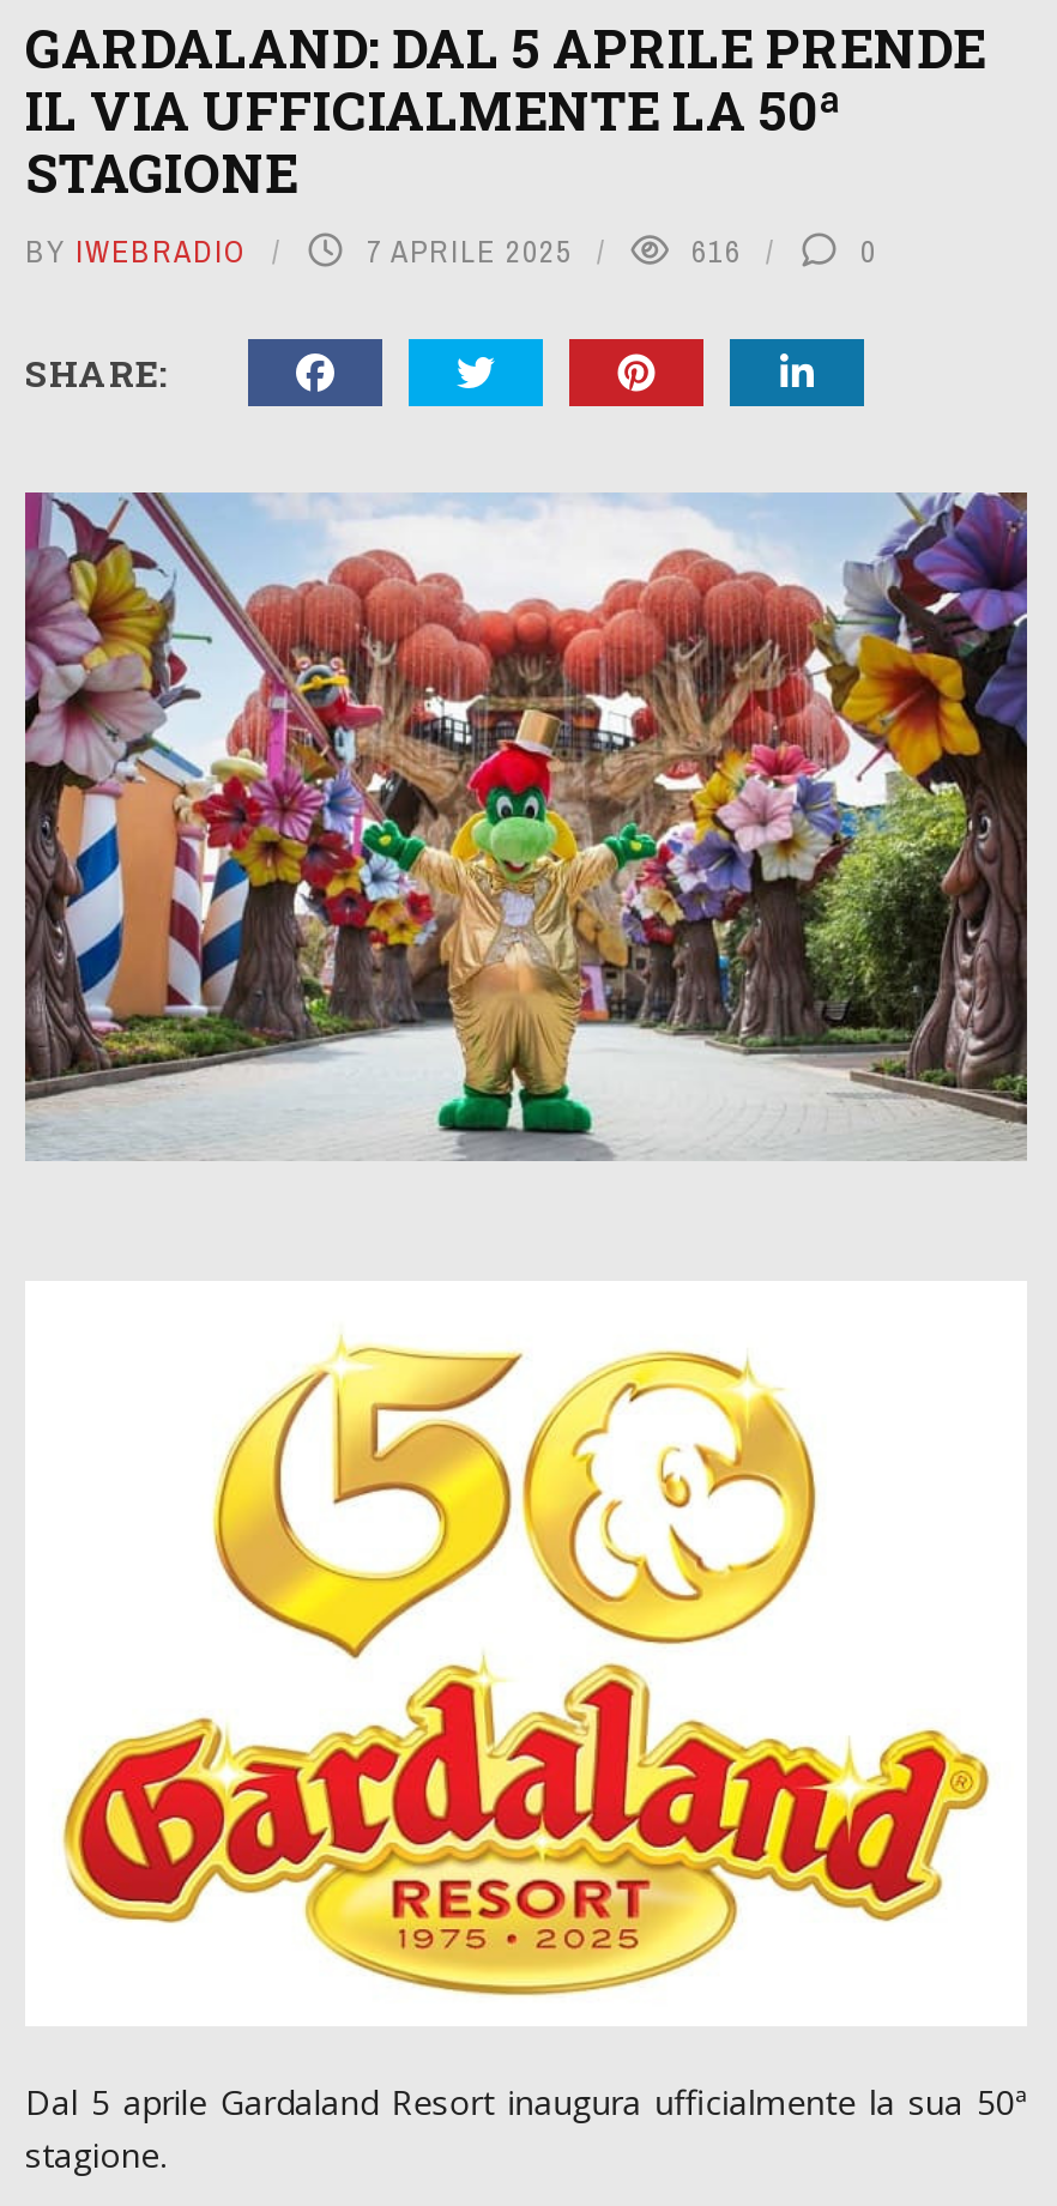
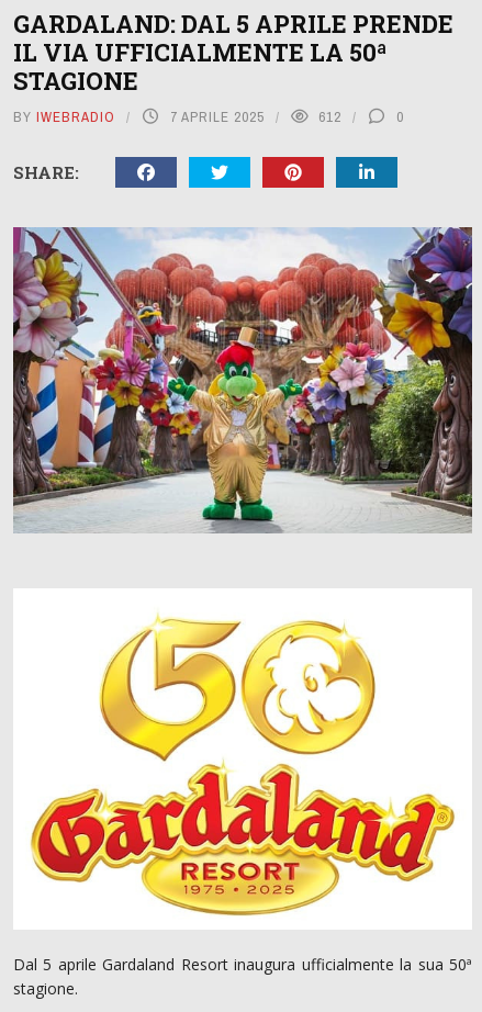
[691,232,742,272] 616 -> [318,108,341,126] 612

